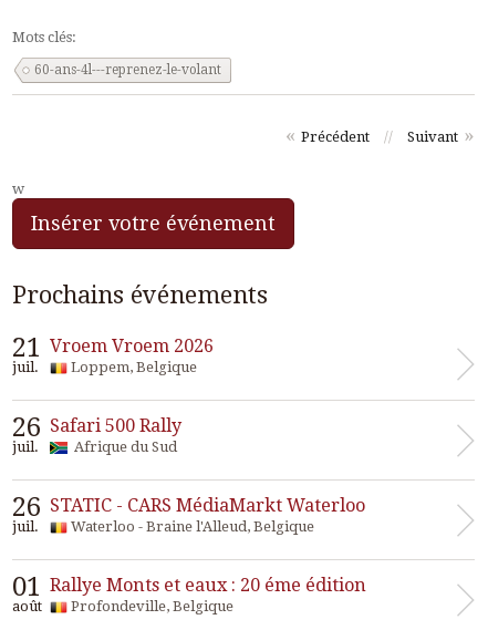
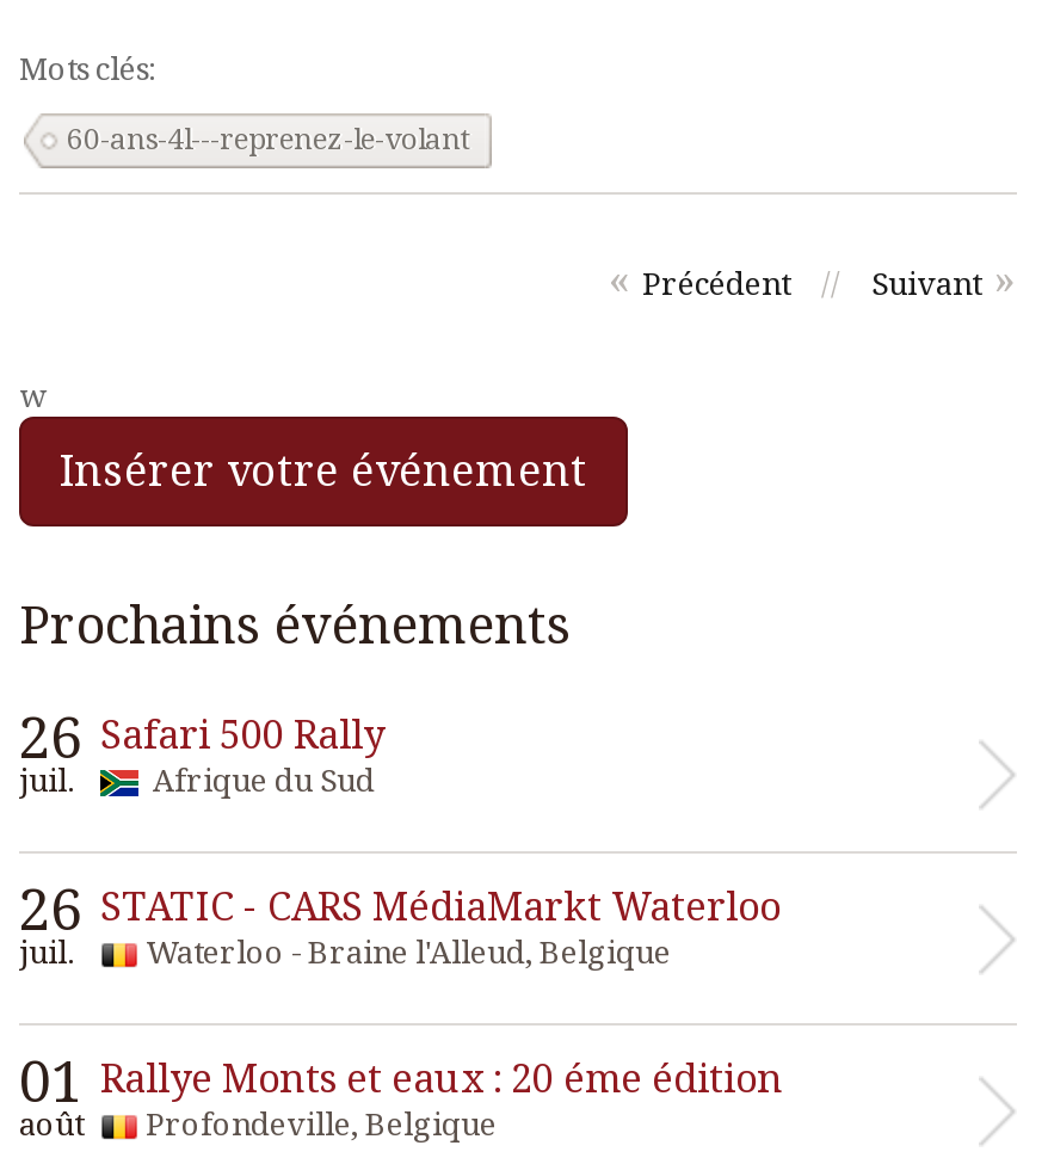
[12,332,41,375] 21 | juil. -> none
[50,336,214,375] Vroem Vroem 2026 | Loppem, Belgique -> none

